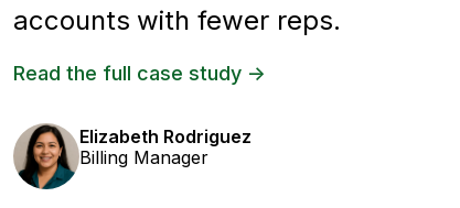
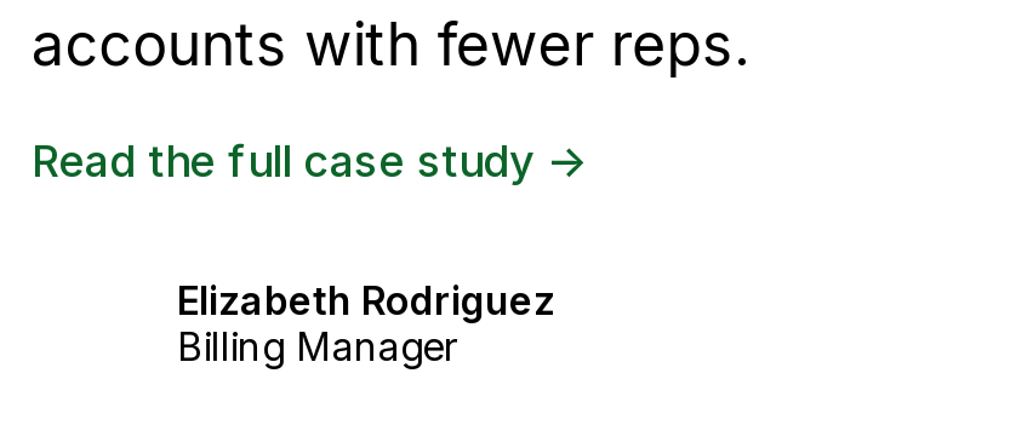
[13,122,76,190] [image] -> none

